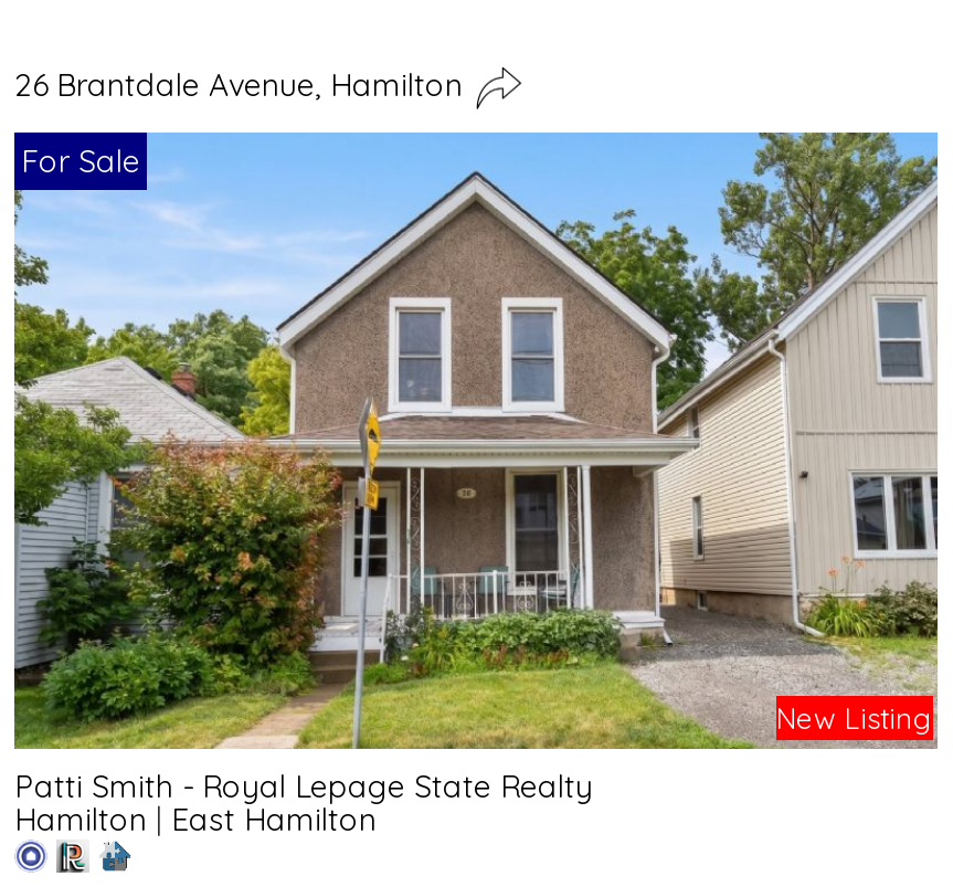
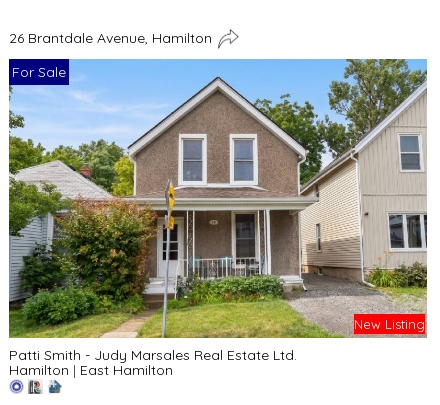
[14,768,593,807] Patti Smith - Royal Lepage State Realty -> [9,346,297,364] Patti Smith - Judy Marsales Real Estate Ltd.

